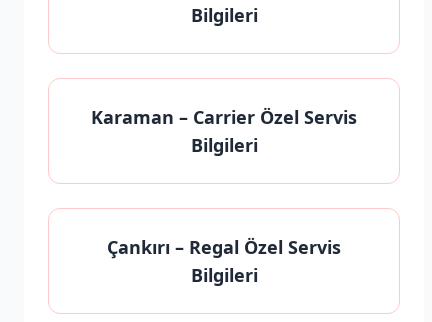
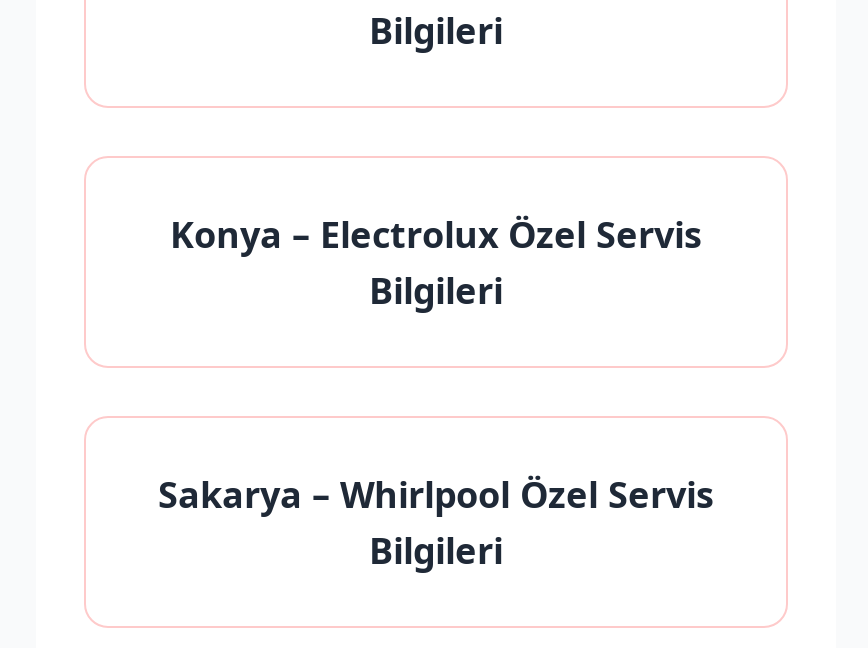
[91,105,357,129] Karaman – Carrier Özel Servis -> [170,210,702,258] Konya – Electrolux Özel Servis
[107,235,341,259] Çankırı – Regal Özel Servis -> [158,470,714,518] Sakarya – Whirlpool Özel Servis

